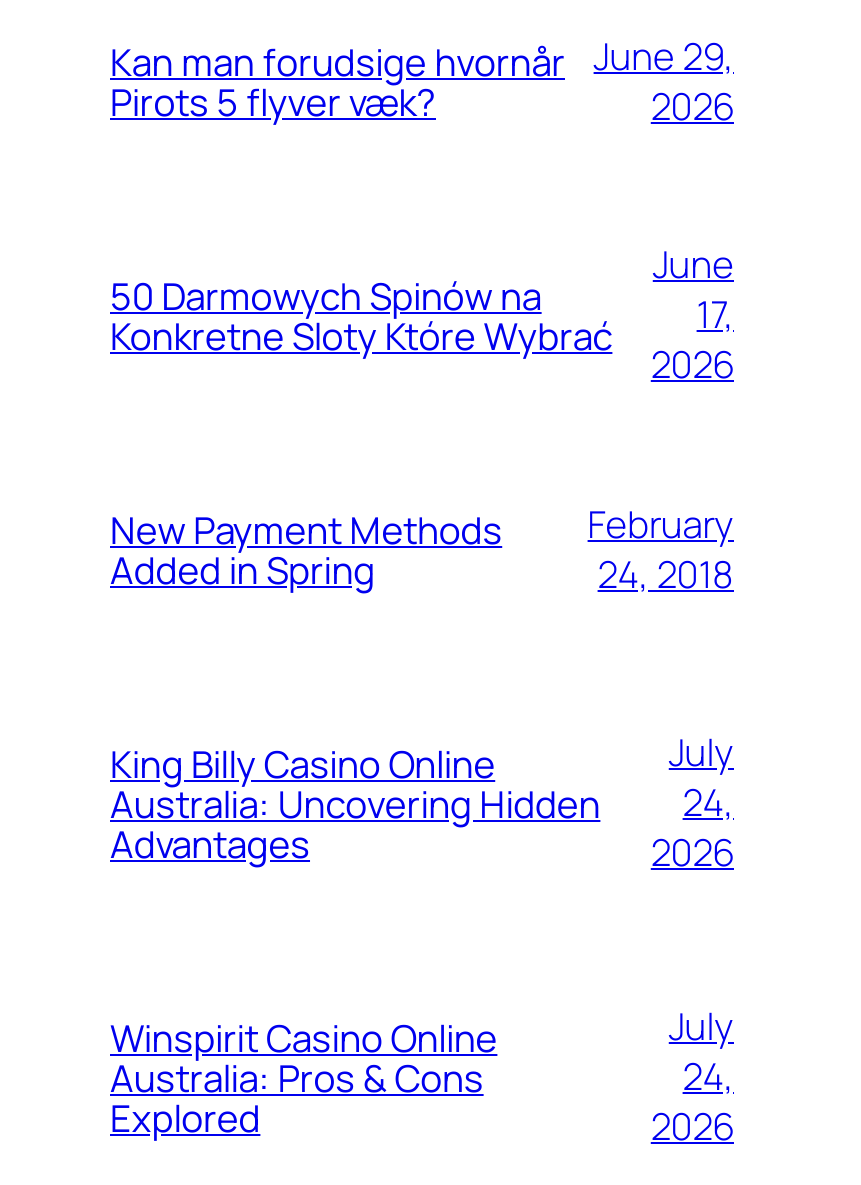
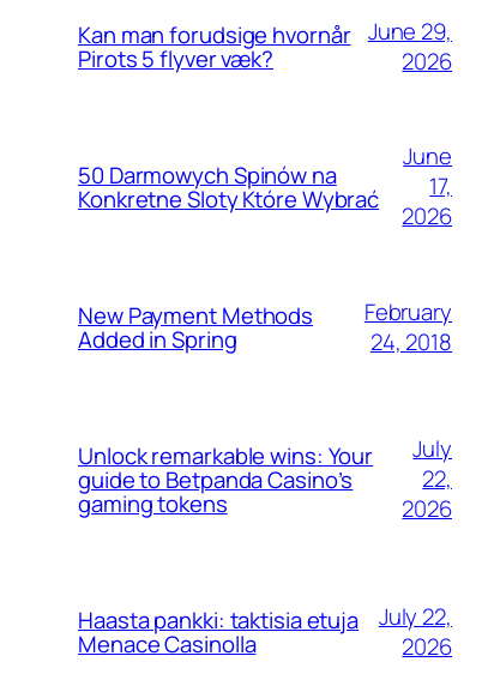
[110,737,600,869] King Billy Casino Online | Australia: Uncovering Hidden | Advantages -> [78,440,373,519] Unlock remarkable wins: Your | guide to Betpanda Casino’s | gaming tokens
[683,776,734,828] 24, -> [422,463,452,494] 22,
[110,1011,497,1143] Winspirit Casino Online | Australia: Pros & Cons | Explored -> [78,604,359,659] Haasta pankki: taktisia etuja | Menace Casinolla
[669,1000,734,1102] July | 24, -> [379,600,452,632] July 22,

